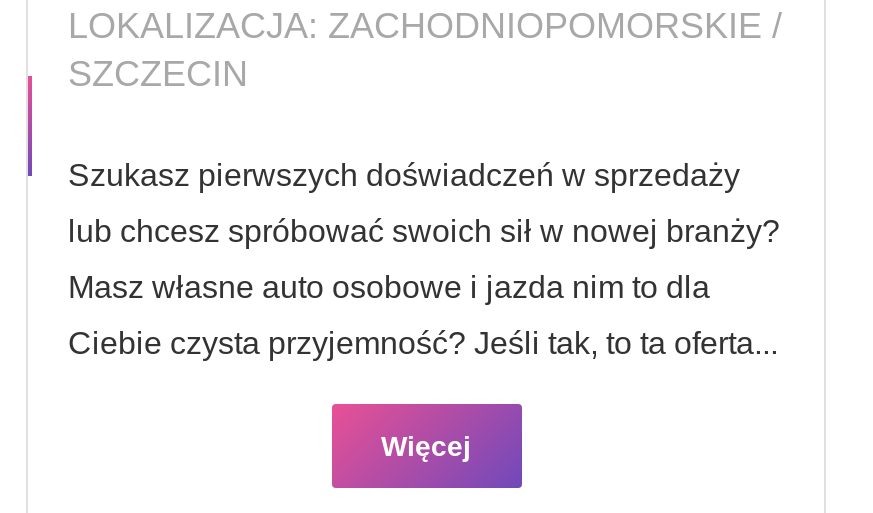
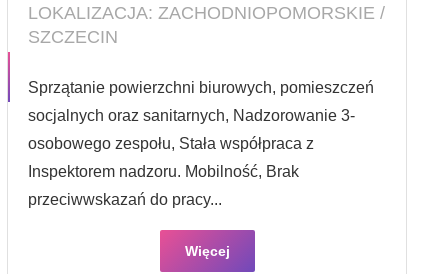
[68,158,780,360] Szukasz pierwszych doświadczeń w sprzedaży | lub chcesz spróbować swoich sił w nowej branży? | Masz własne auto osobowe i jazda nim to dla | Ciebie czysta przyjemność? Jeśli tak, to ta oferta... -> [28,79,374,208] Sprzątanie powierzchni biurowych, pomieszczeń | socjalnych oraz sanitarnych, Nadzorowanie 3- | osobowego zespołu, Stała współpraca z | Inspektorem nadzoru. Mobilność, Brak | przeciwwskazań do pracy...

